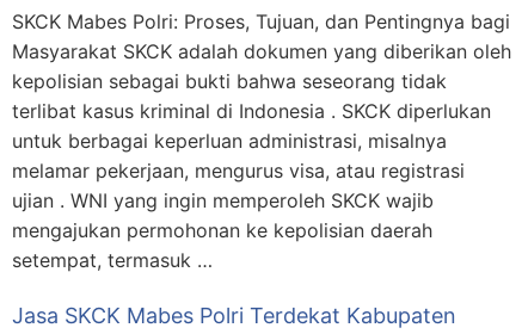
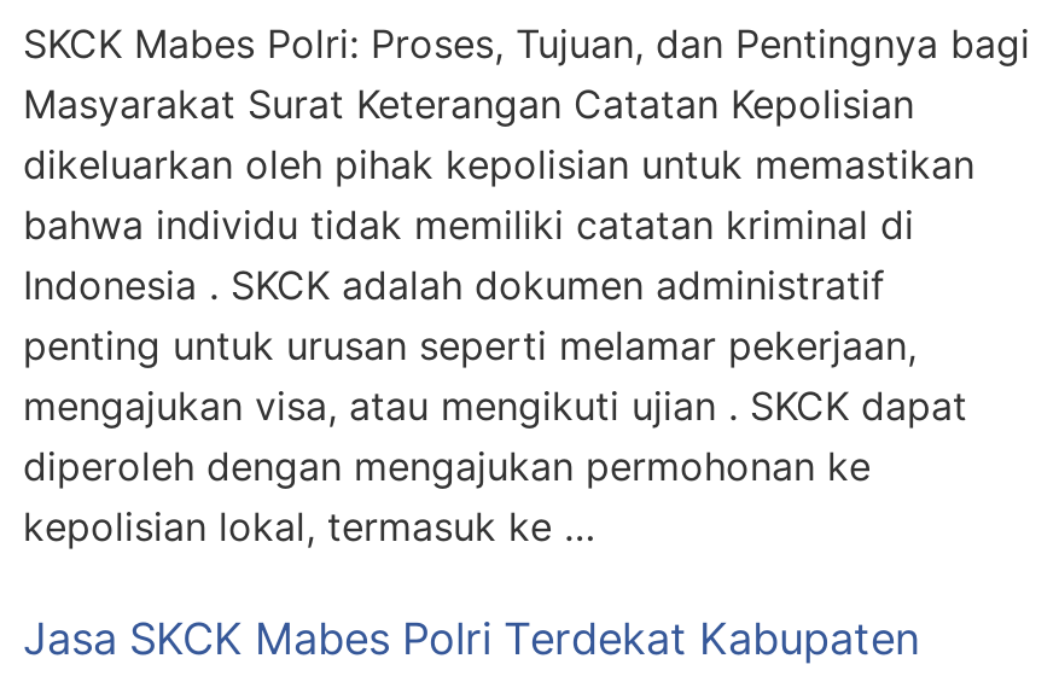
[12,39,511,272] Masyarakat SKCK adalah dokumen yang diberikan oleh | kepolisian sebagai bukti bahwa seseorang tidak | terlibat kasus kriminal di Indonesia . SKCK diperlukan | untuk berbagai keperluan administrasi, misalnya | melamar pekerjaan, mengurus visa, atau registrasi | ujian . WNI yang ingin memperoleh SKCK wajib | mengajukan permohonan ke kepolisian daerah | setempat, termasuk … -> [23,79,974,550] Masyarakat Surat Keterangan Catatan Kepolisian | dikeluarkan oleh pihak kepolisian untuk memastikan | bahwa individu tidak memiliki catatan kriminal di | Indonesia . SKCK adalah dokumen administratif | penting untuk urusan seperti melamar pekerjaan, | mengajukan visa, atau mengikuti ujian . SKCK dapat | diperoleh dengan mengajukan permohonan ke | kepolisian lokal, termasuk ke …

